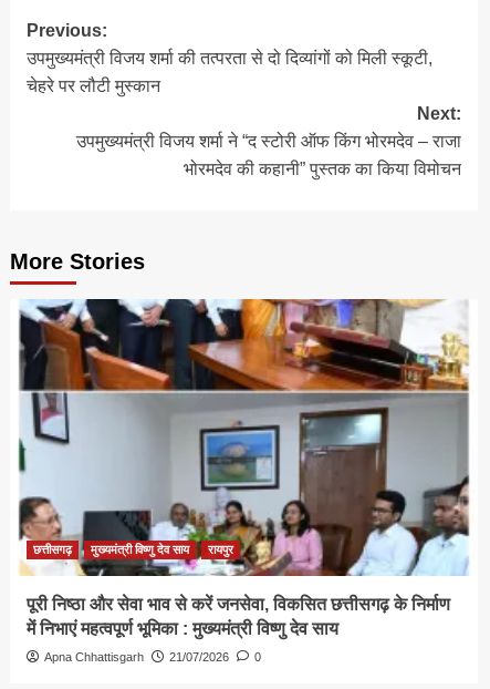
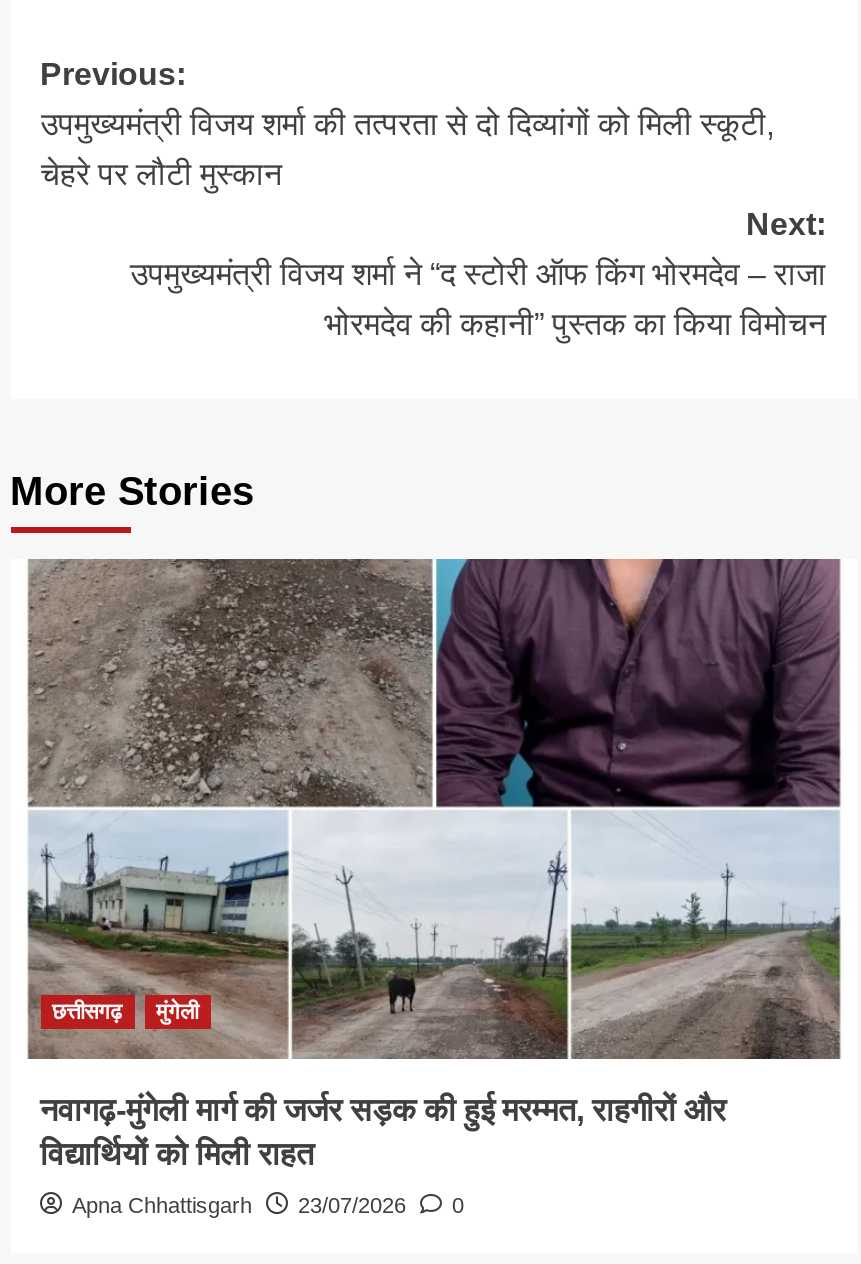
[18,298,470,577] [image] | मुख्यमंत्री विष्णु देव साय | रायपुर -> [25,556,843,1062] [image] | मुंगेली
[26,595,450,638] पूरी निष्ठा और सेवा भाव से करें जनसेवा, विकसित छत्तीसगढ़ के निर्माण | में निभाएं महत्वपूर्ण भूमिका : मुख्यमंत्री विष्णु देव साय -> [40,1092,726,1170] नवागढ़-मुंगेली मार्ग की जर्जर सड़क की हुई मरम्मत, राहगीरों और | विद्यार्थियों को मिली राहत
[44,650,260,663] Apna Chhattisgarh 21/07/2026 0 -> [72,1192,464,1216] Apna Chhattisgarh 23/07/2026 0

